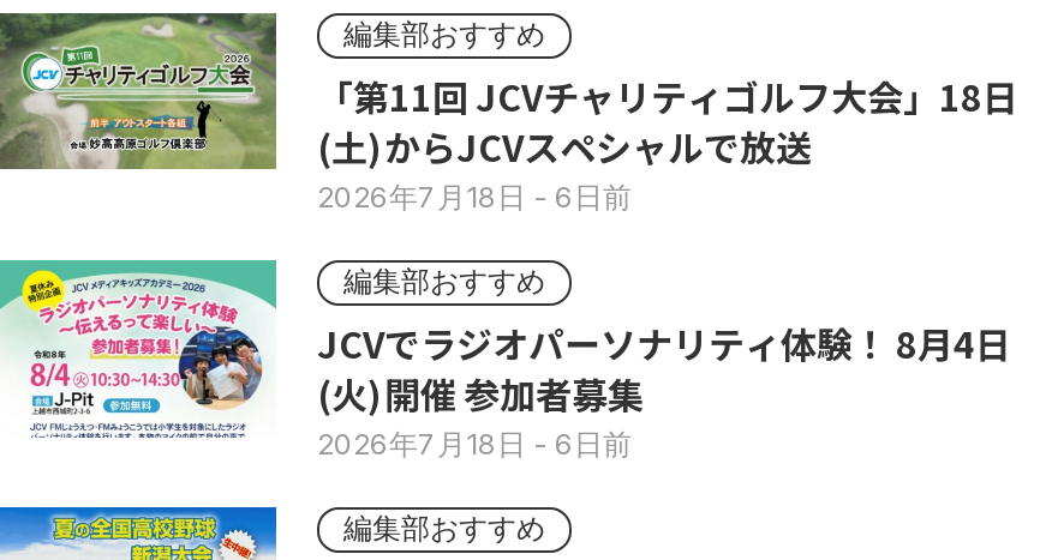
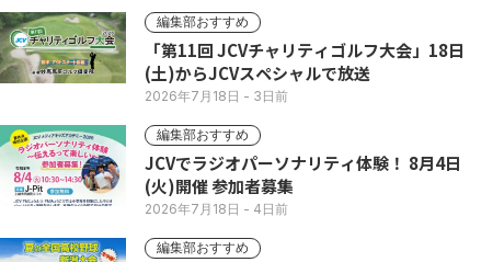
[317,179,632,215] 2026年7月18日- 6日前 -> [145,88,288,104] 2026年7月18日- 3日前
[317,426,632,462] 2026年7月18日- 6日前 -> [145,201,288,217] 2026年7月18日- 4日前

